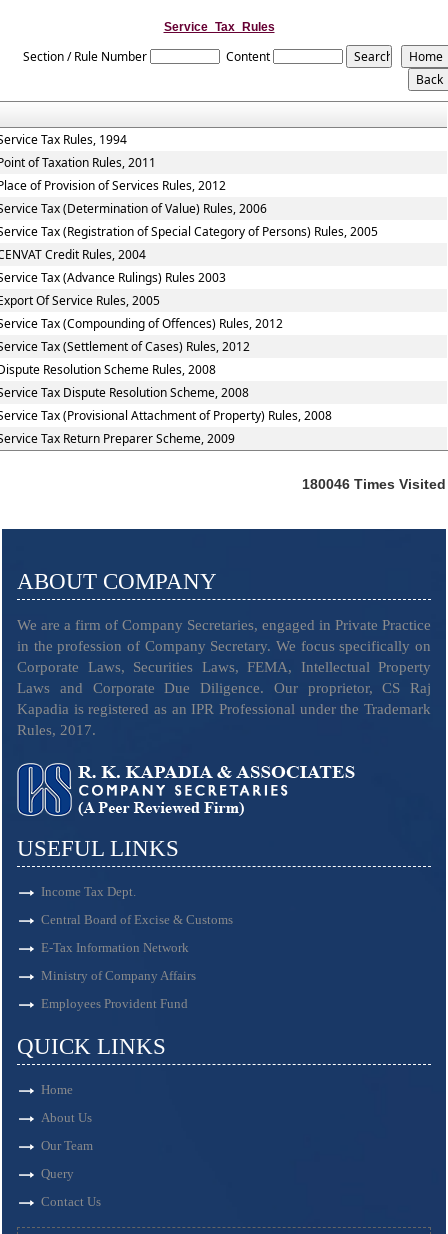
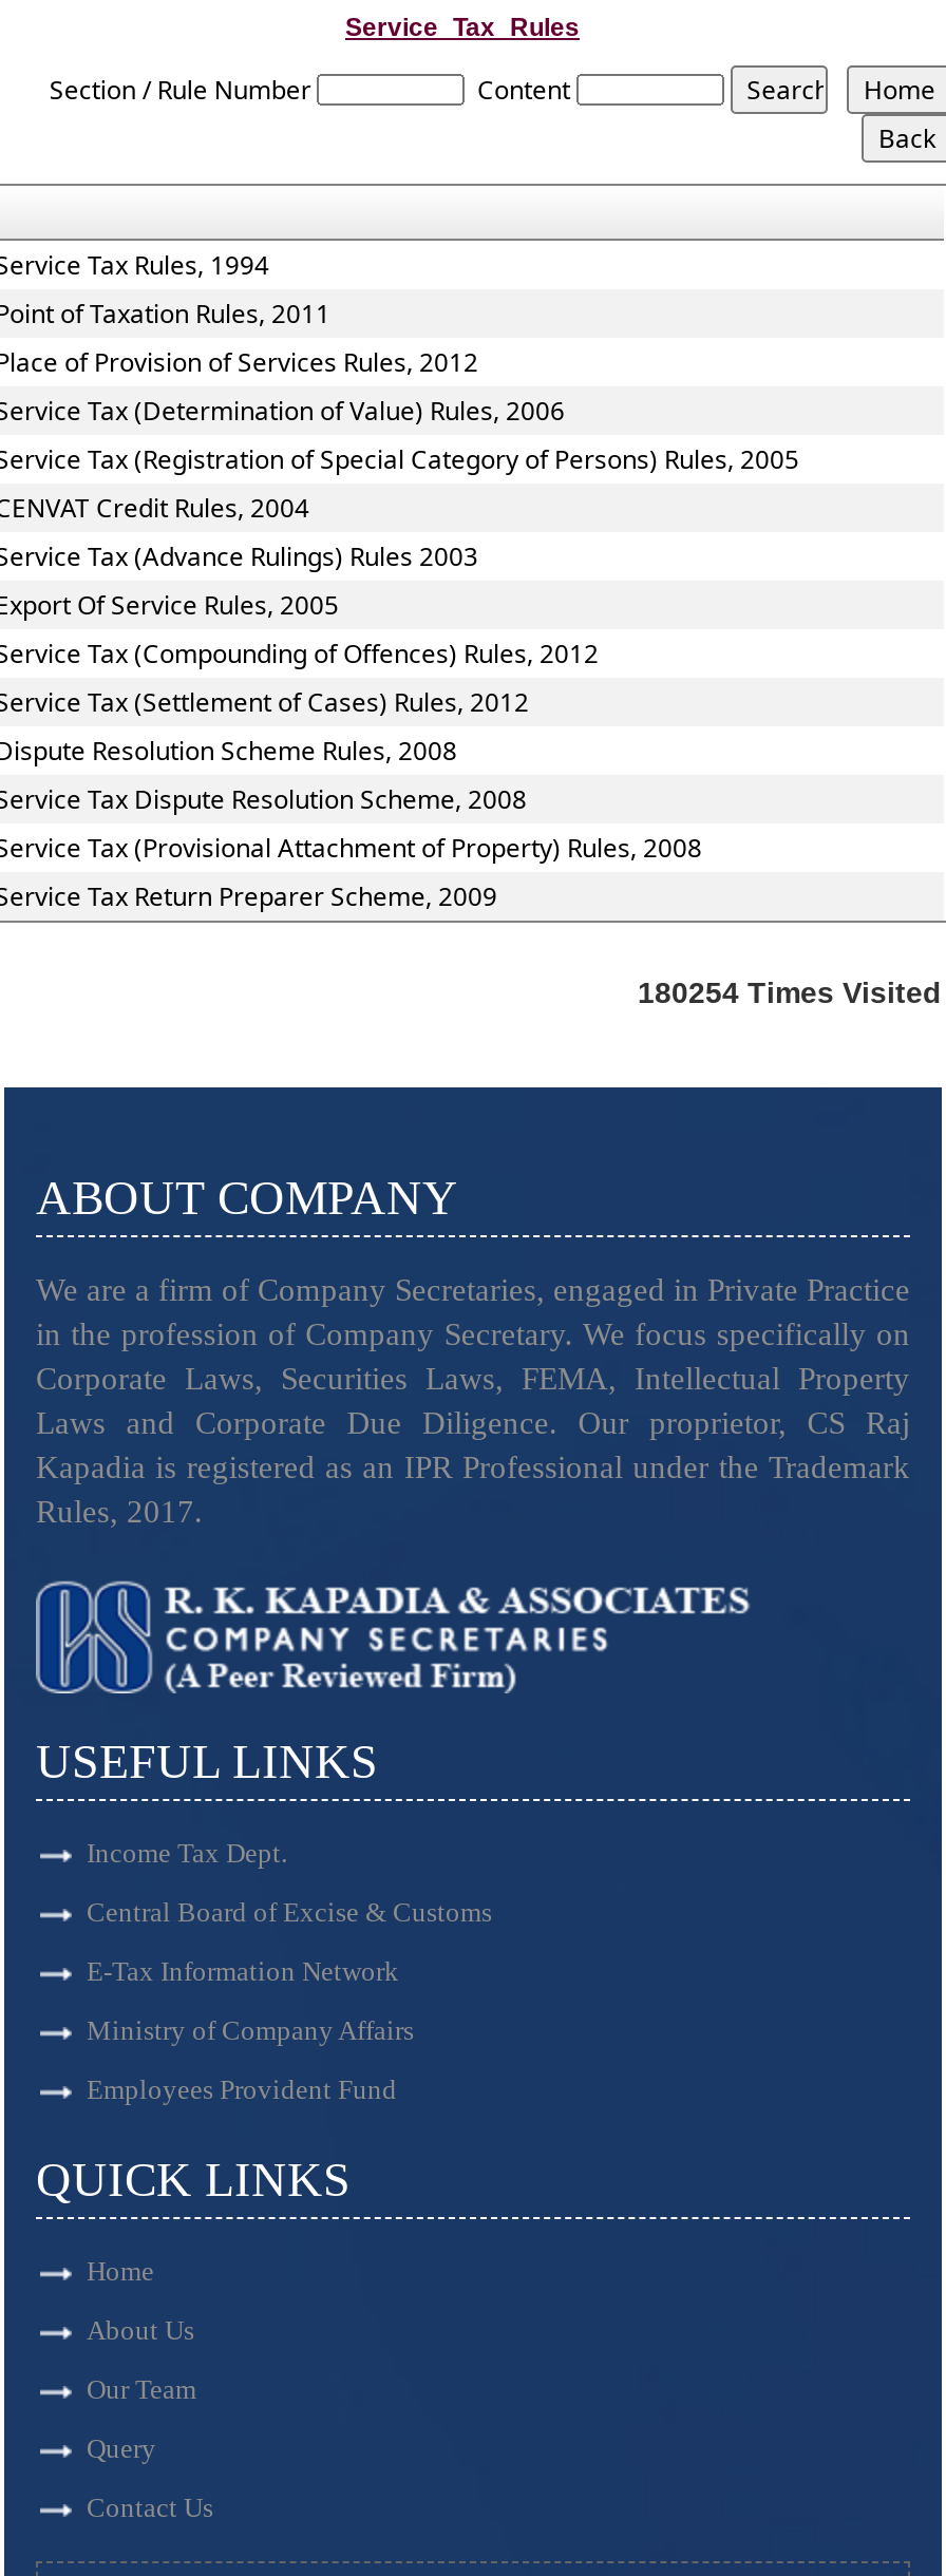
[302,476,446,492] 180046 Times Visited -> [638,976,942,1009] 180254 Times Visited

